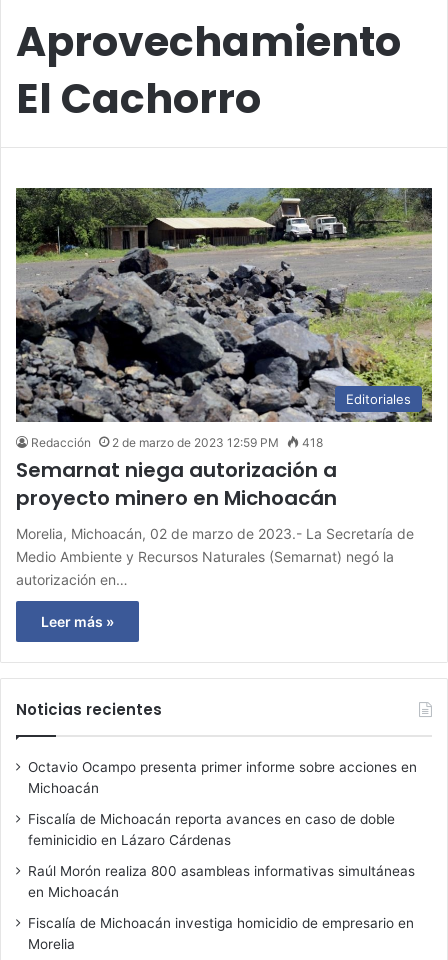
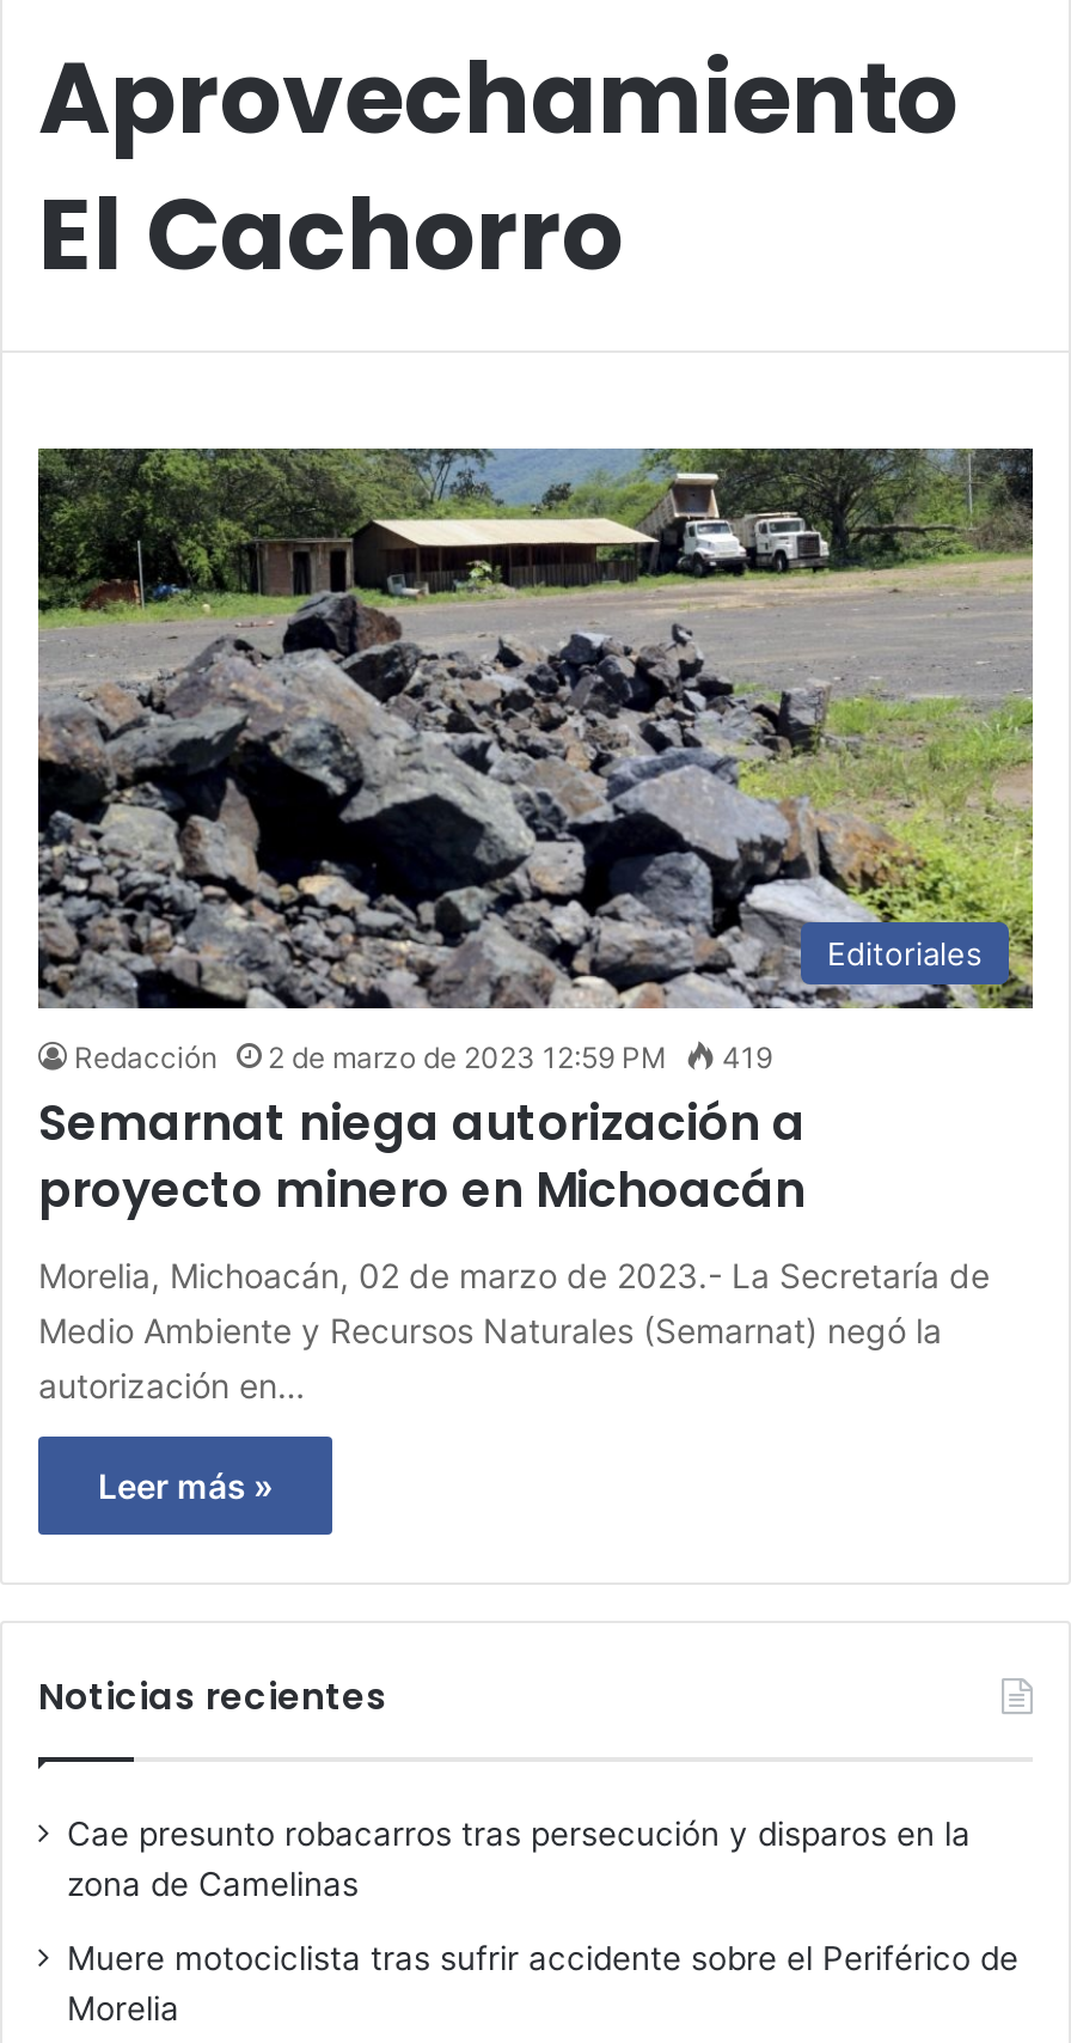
[31,435,323,450] Redacción 2 de marzo de 2023 12:59 PM 418 -> [74,1039,772,1075] Redacción 2 de marzo de 2023 12:59 PM 419
[28,759,417,931] Octavio Ocampo presenta primer informe sobre acciones en | Michoacán | Fiscalía de Michoacán reporta avances en caso de doble | feminicidio en Lázaro Cárdenas | Raúl Morón realiza 800 asambleas informativas simultáneas | en Michoacán | Fiscalía de Michoacán investiga homicidio de empresario en -> [67,1814,1018,1977] Cae presunto robacarros tras persecución y disparos en la | zona de Camelinas | Muere motociclista tras sufrir accidente sobre el Periférico de

